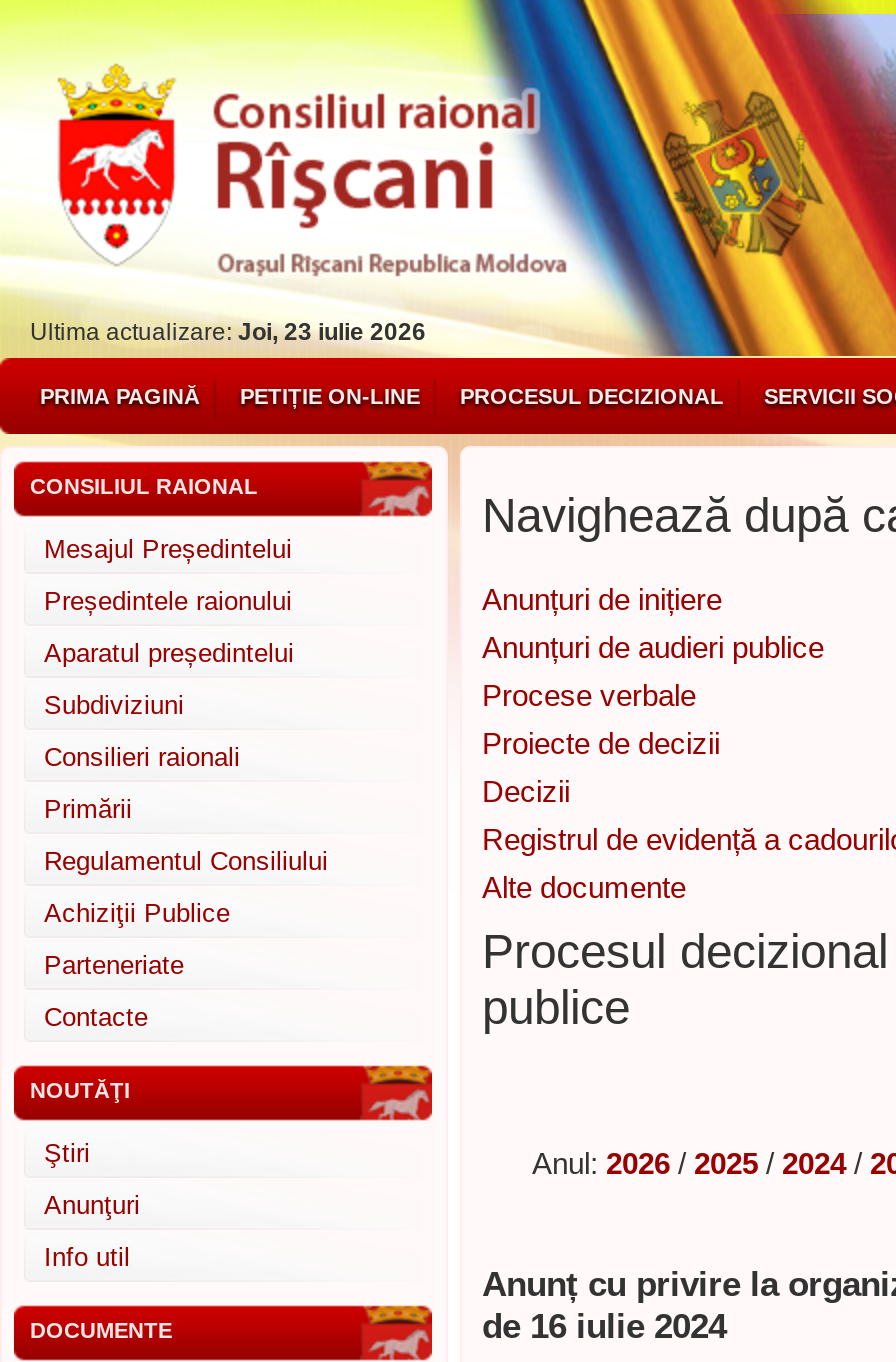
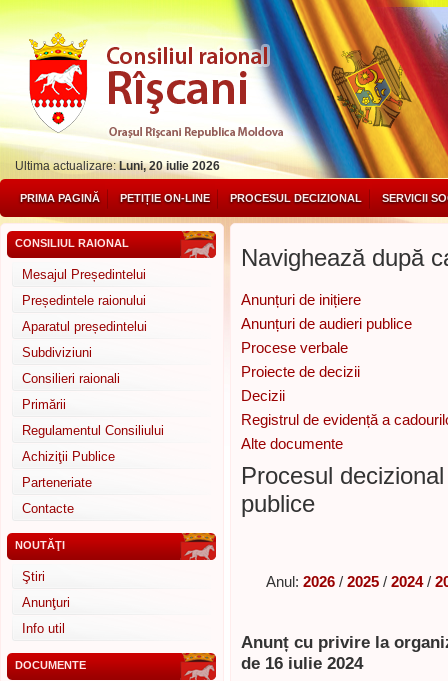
[30,318,426,346] Ultima actualizare: Joi, 23 iulie 2026 -> [15,159,220,173] Ultima actualizare: Luni, 20 iulie 2026

